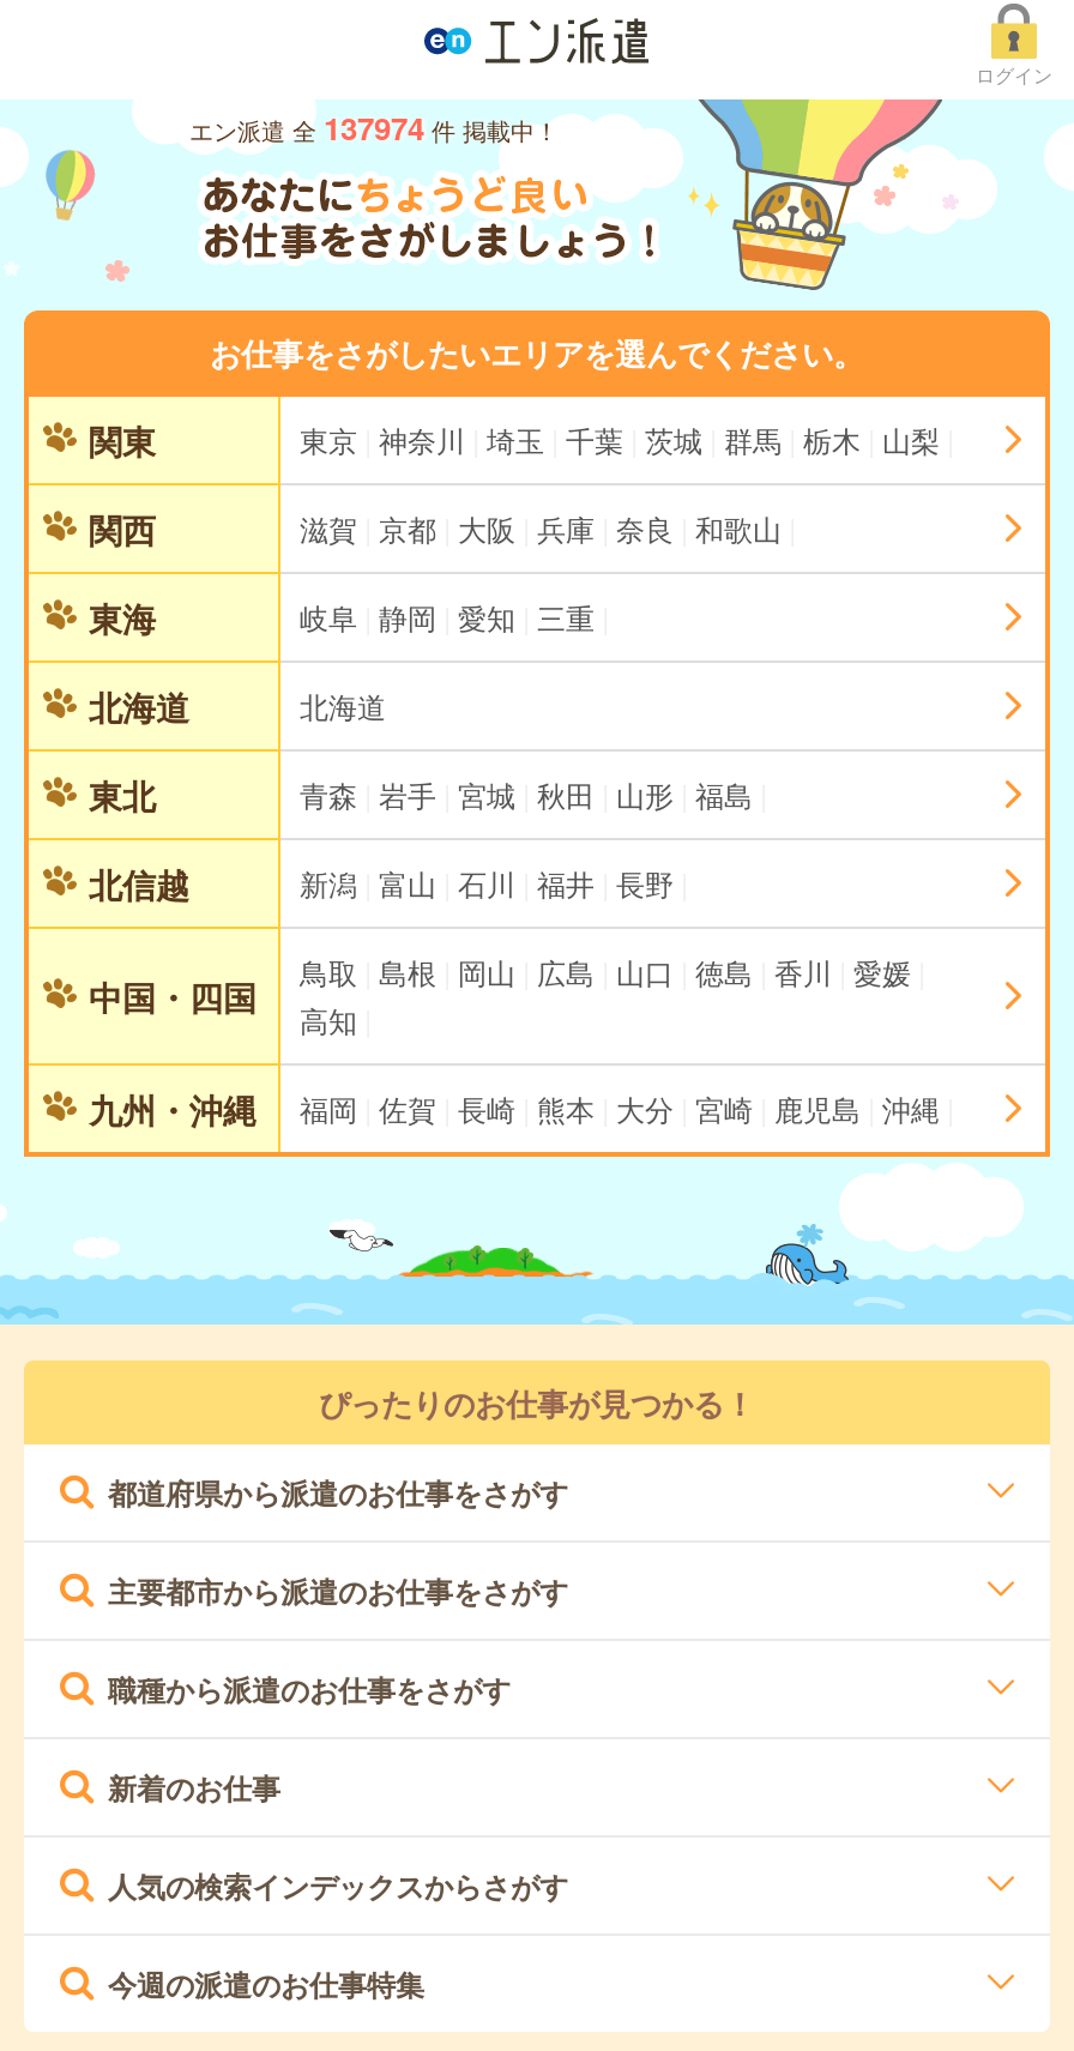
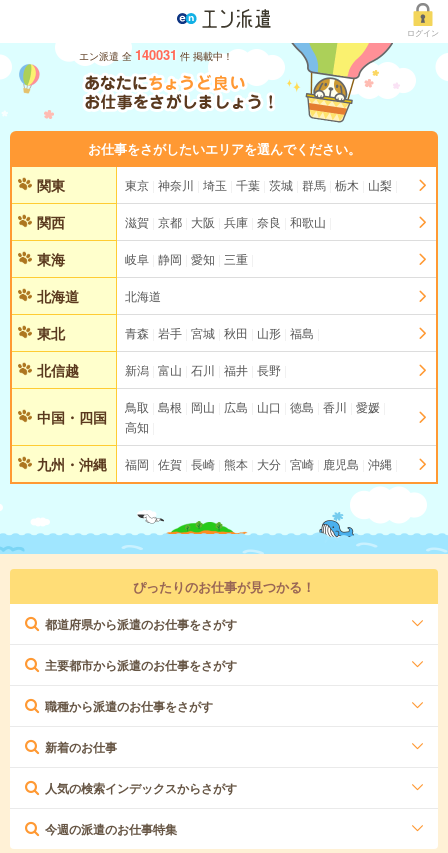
[189,105,559,151] エン派遣 全 137974 件 掲載中！ -> [79,45,233,64] エン派遣 全 140031 件 掲載中！

